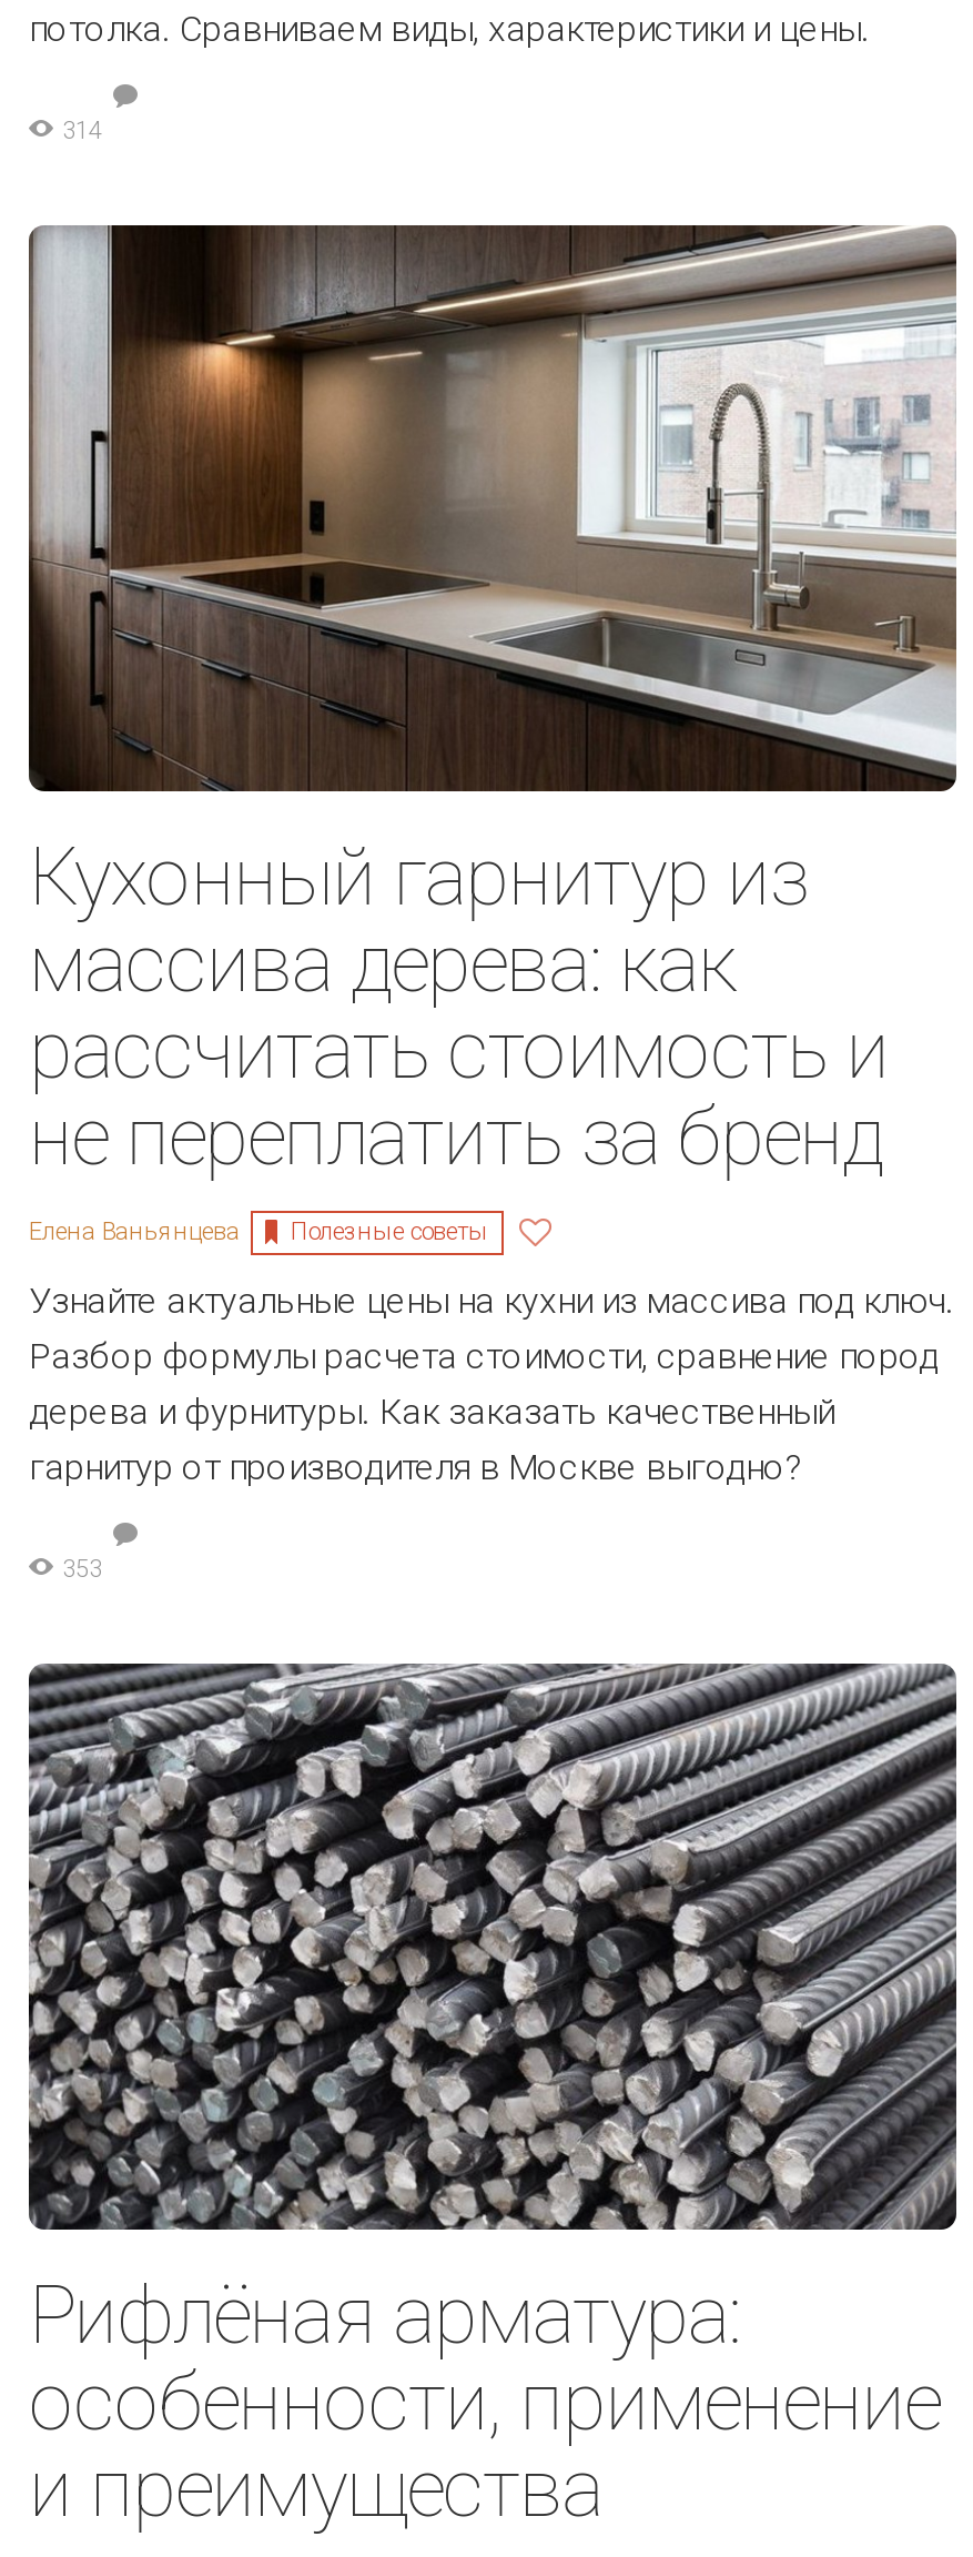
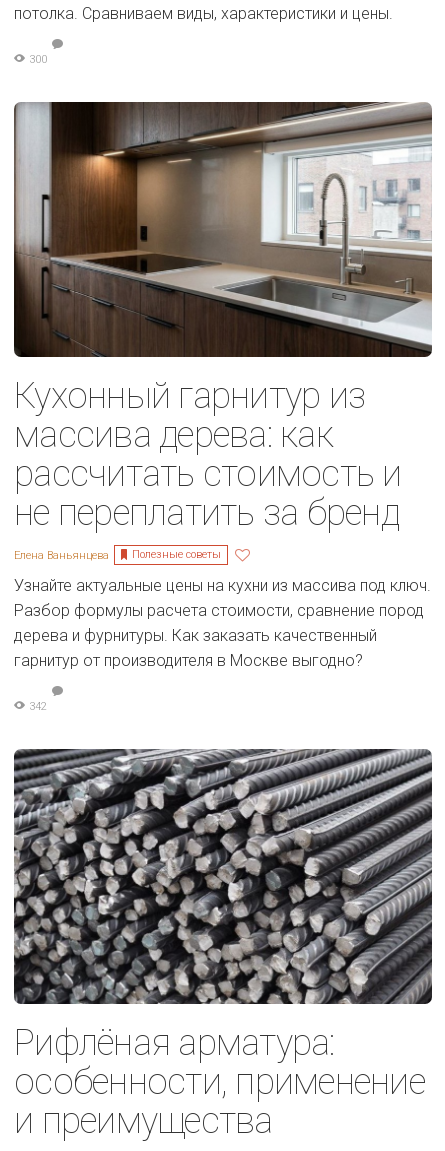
[62,118,102,146] 314 -> [29,53,47,66] 300
[62,1555,102,1583] 353 -> [29,700,47,713] 342

